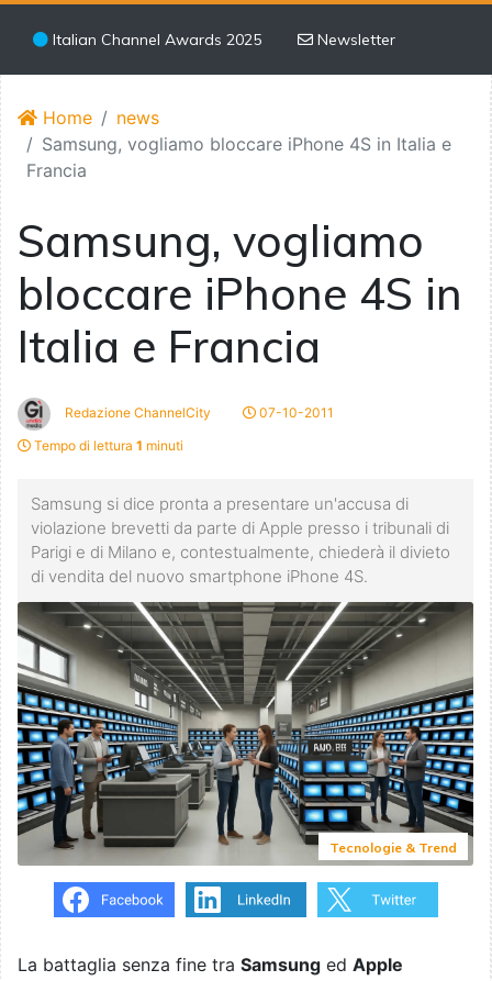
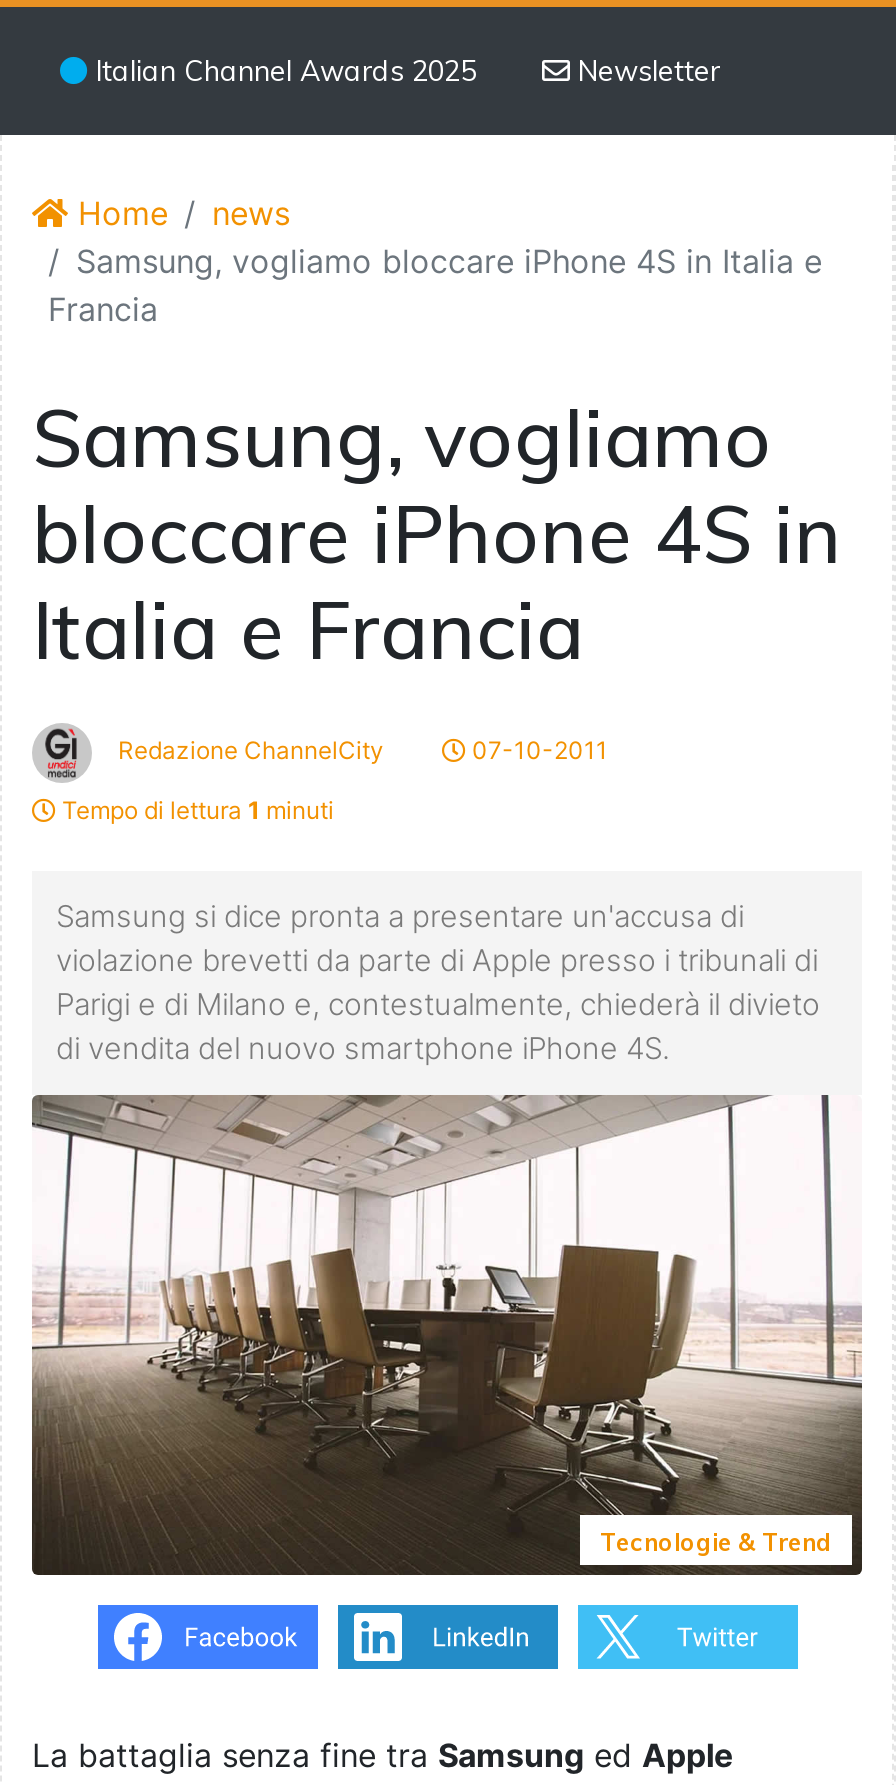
[16,601,474,865] [image] -> [30,1093,864,1577] [image]

